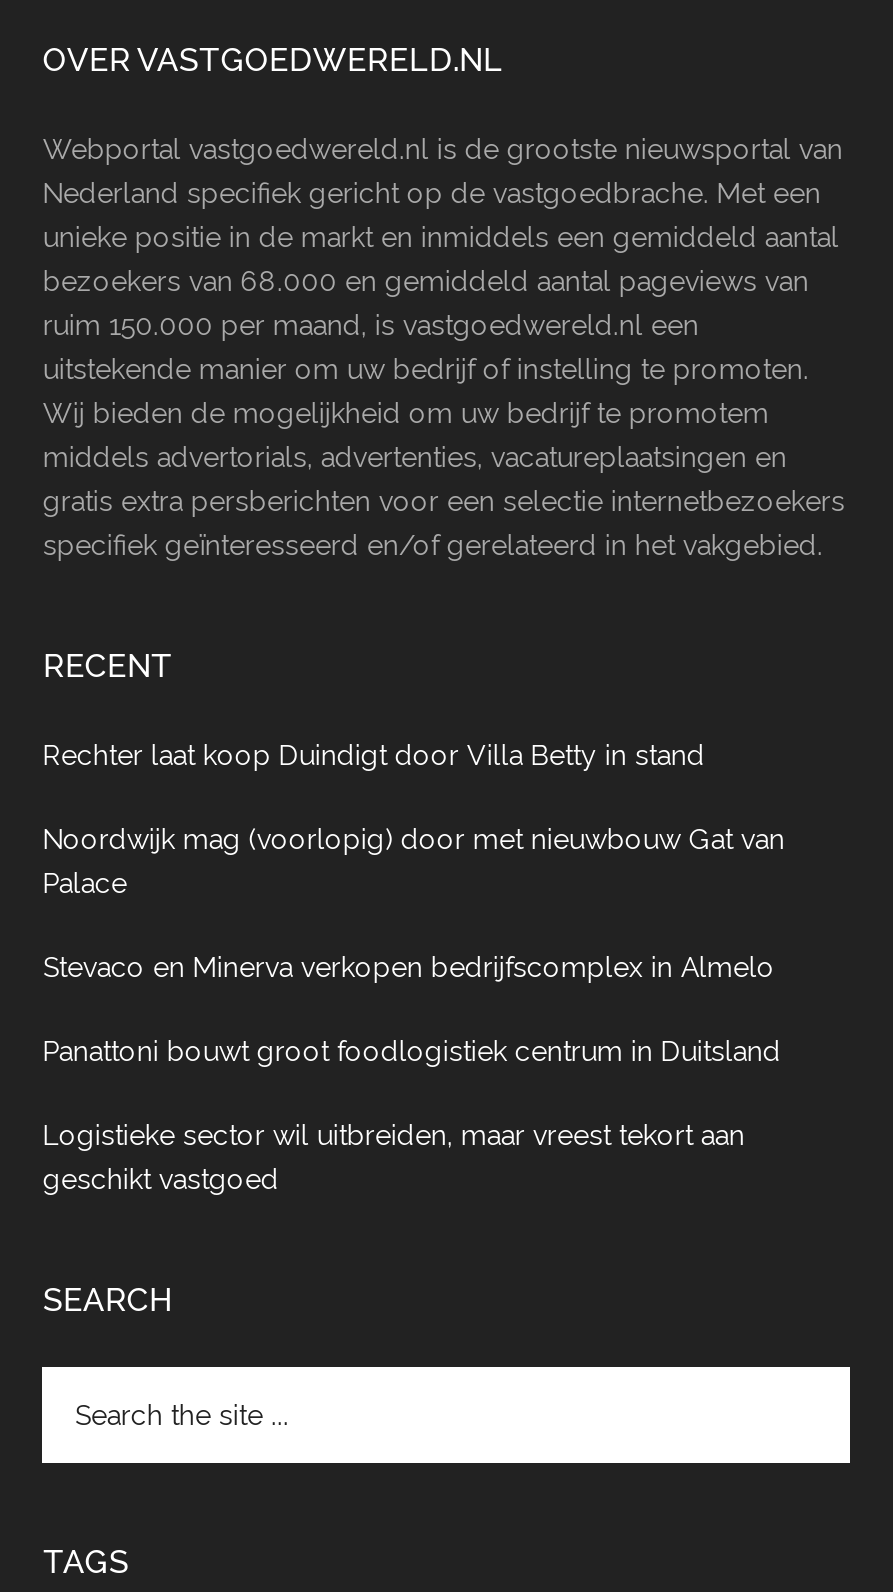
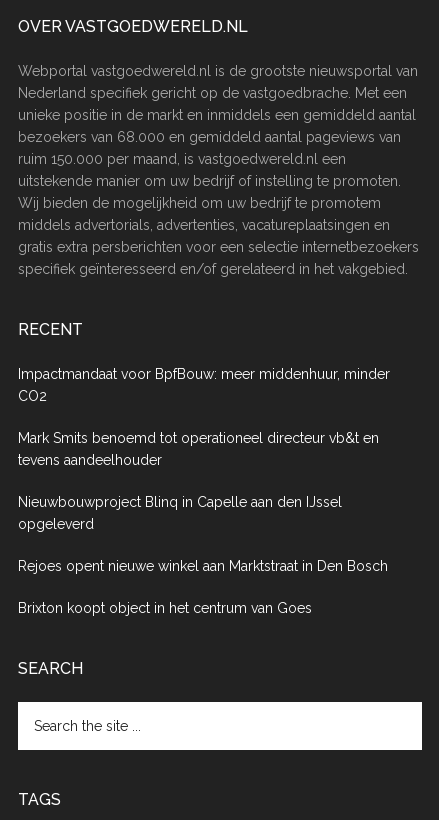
[43,739,705,771] Rechter laat koop Duindigt door Villa Betty in stand -> [18,366,390,404] Impactmandaat voor BpfBouw: meer middenhuur, minder | CO2
[43,823,785,899] Noordwijk mag (voorlopig) door met nieuwbouw Gat van | Palace -> [18,430,379,468] Mark Smits benoemd tot operationeel directeur vb&t en | tevens aandeelhouder
[43,951,775,983] Stevaco en Minerva verkopen bedrijfscomplex in Almelo -> [18,494,342,532] Nieuwbouwproject Blinq in Capelle aan den IJssel | opgeleverd
[43,1035,781,1067] Panattoni bouwt groot foodlogistiek centrum in Duitsland -> [18,558,388,574] Rejoes opent nieuwe winkel aan Marktstraat in Den Bosch
[43,1119,745,1195] Logistieke sector wil uitbreiden, maar vreest tekort aan | geschikt vastgoed -> [18,600,312,616] Brixton koopt object in het centrum van Goes

